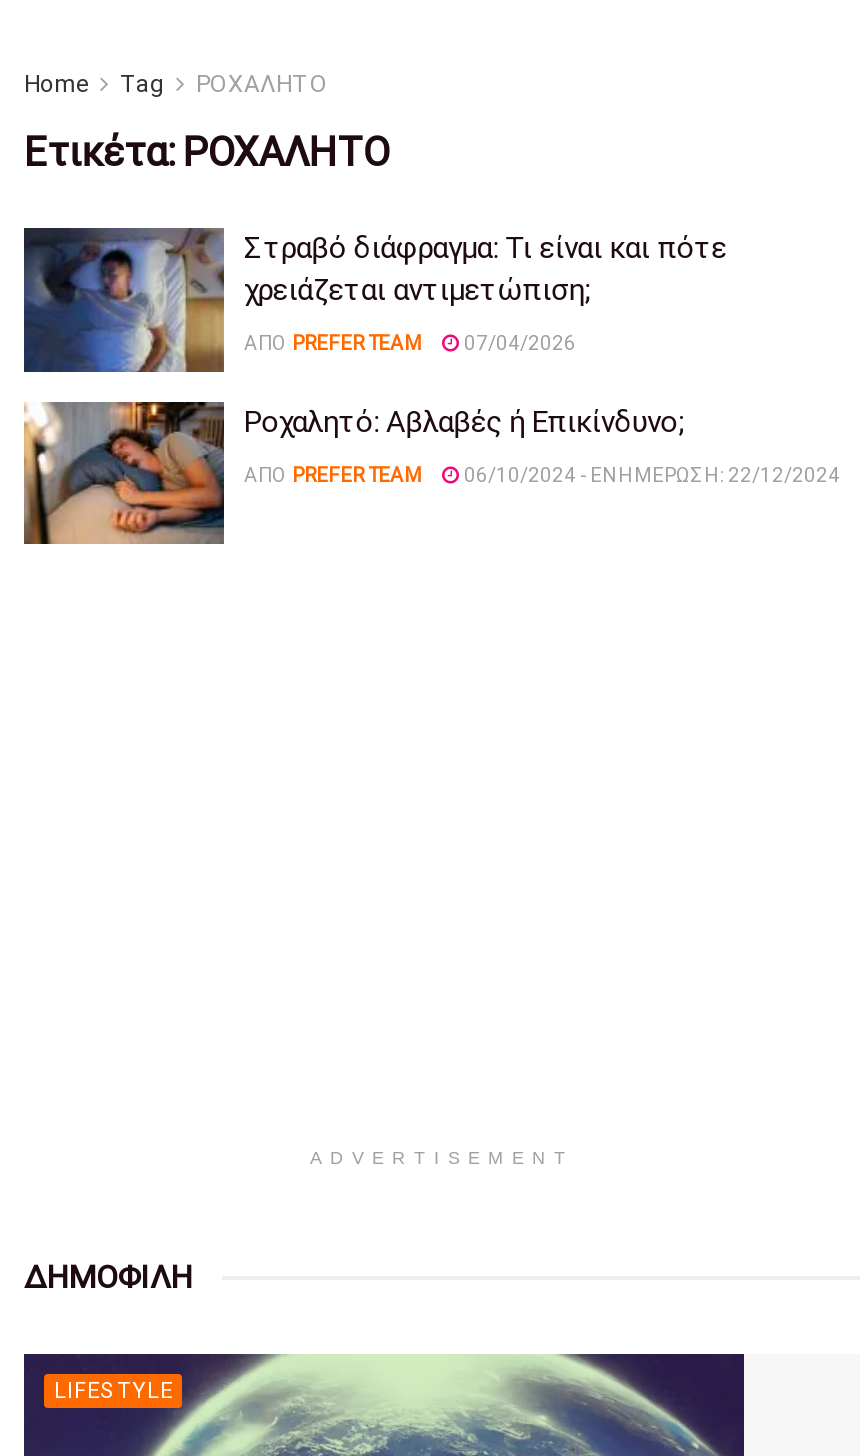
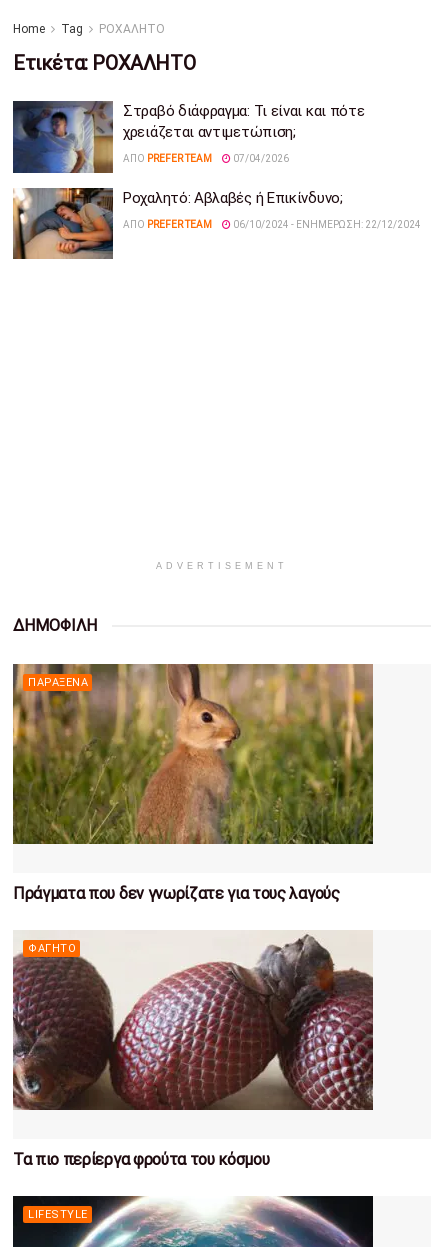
none -> [12,663,374,845] [image] | ΠΑΡΆΞΕΝΑ
none -> [12,884,373,1111] [image] | Πράγματα που δεν γνωρίζατε για τους λαγούς | ΦΑΓΗΤΌ
none -> [13,1150,269,1169] Τα πιο περίεργα φρούτα του κόσμου
moved [24,1354,744,1450] -> [13,1196,373,1244]: [image]

